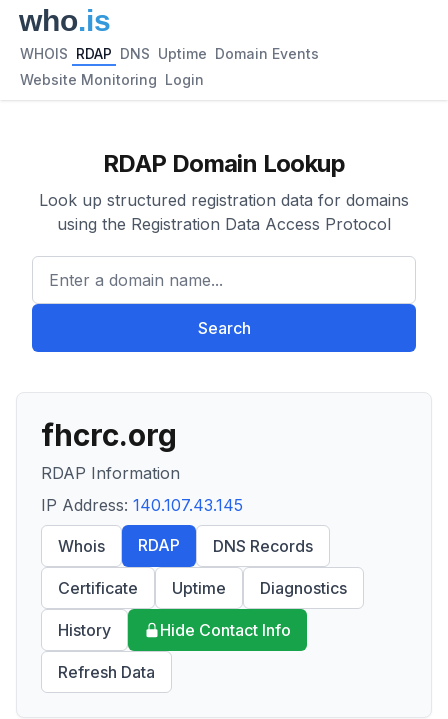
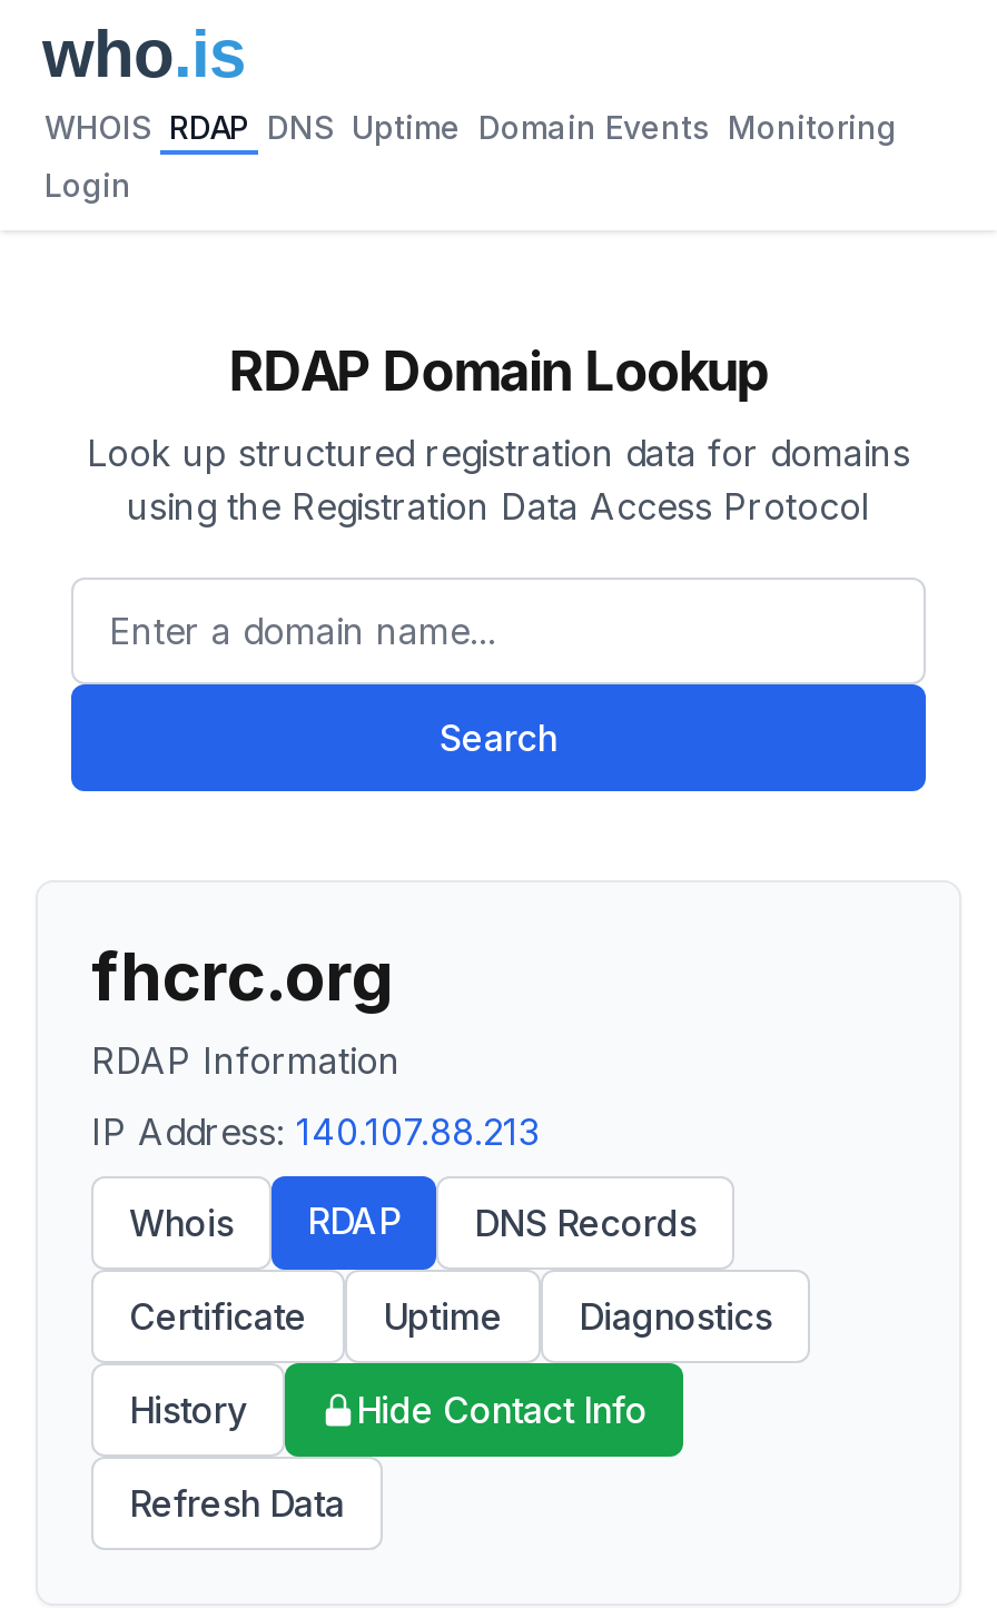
[20,45,319,62] WHOIS RDAP DNS Uptime Domain Events -> [45,108,897,146] WHOIS RDAP DNS Uptime Domain Events Monitoring
[20,71,204,88] Website Monitoring Login -> [45,166,131,204] Login
[41,495,243,515] IP Address: 140.107.43.145 -> [91,1109,539,1154] IP Address: 140.107.88.213

